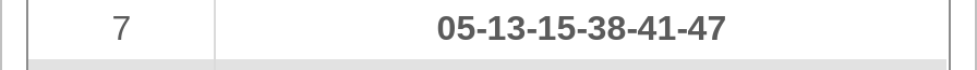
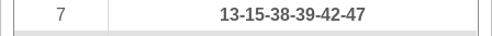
[437,10,727,46] 05-13-15-38-41-47 -> [220,5,366,24] 13-15-38-39-42-47

